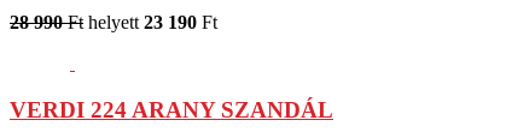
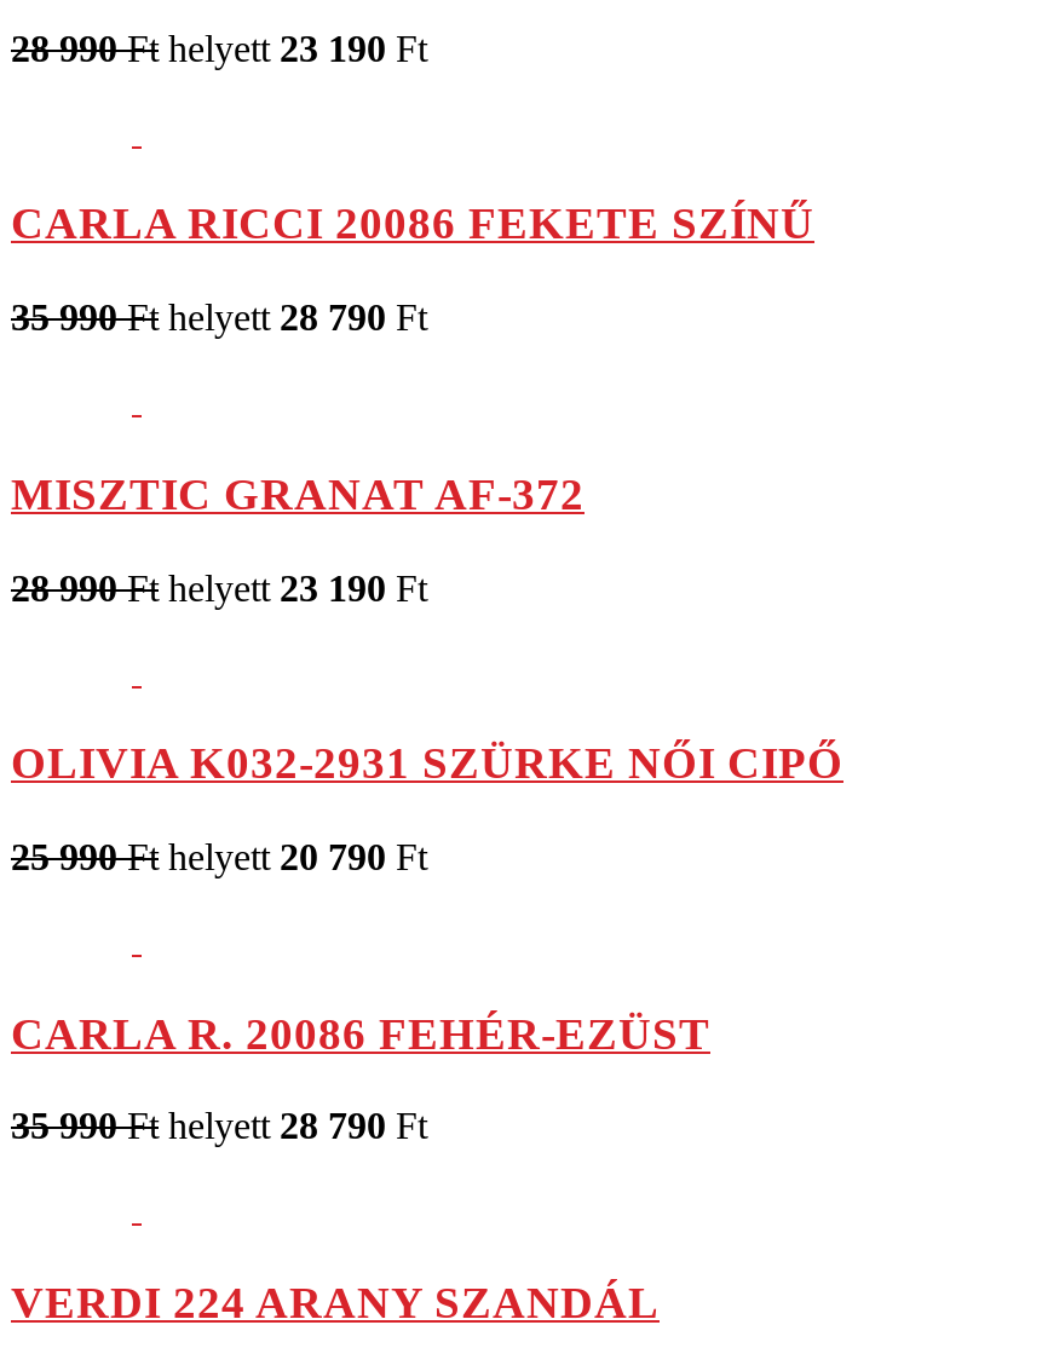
none -> [11,198,814,337] CARLA RICCI 20086 FEKETE SZÍNŰ | 35 990 Ft helyett 28 790 Ft
none -> [11,468,585,607] MISZTIC GRANAT AF-372 | 28 990 Ft helyett 23 190 Ft
none -> [11,737,843,877] OLIVIA K032-2931 SZÜRKE NŐI CIPŐ | 25 990 Ft helyett 20 790 Ft
none -> [11,1007,710,1147] CARLA R. 20086 FEHÉR-EZÜST | 35 990 Ft helyett 28 790 Ft

